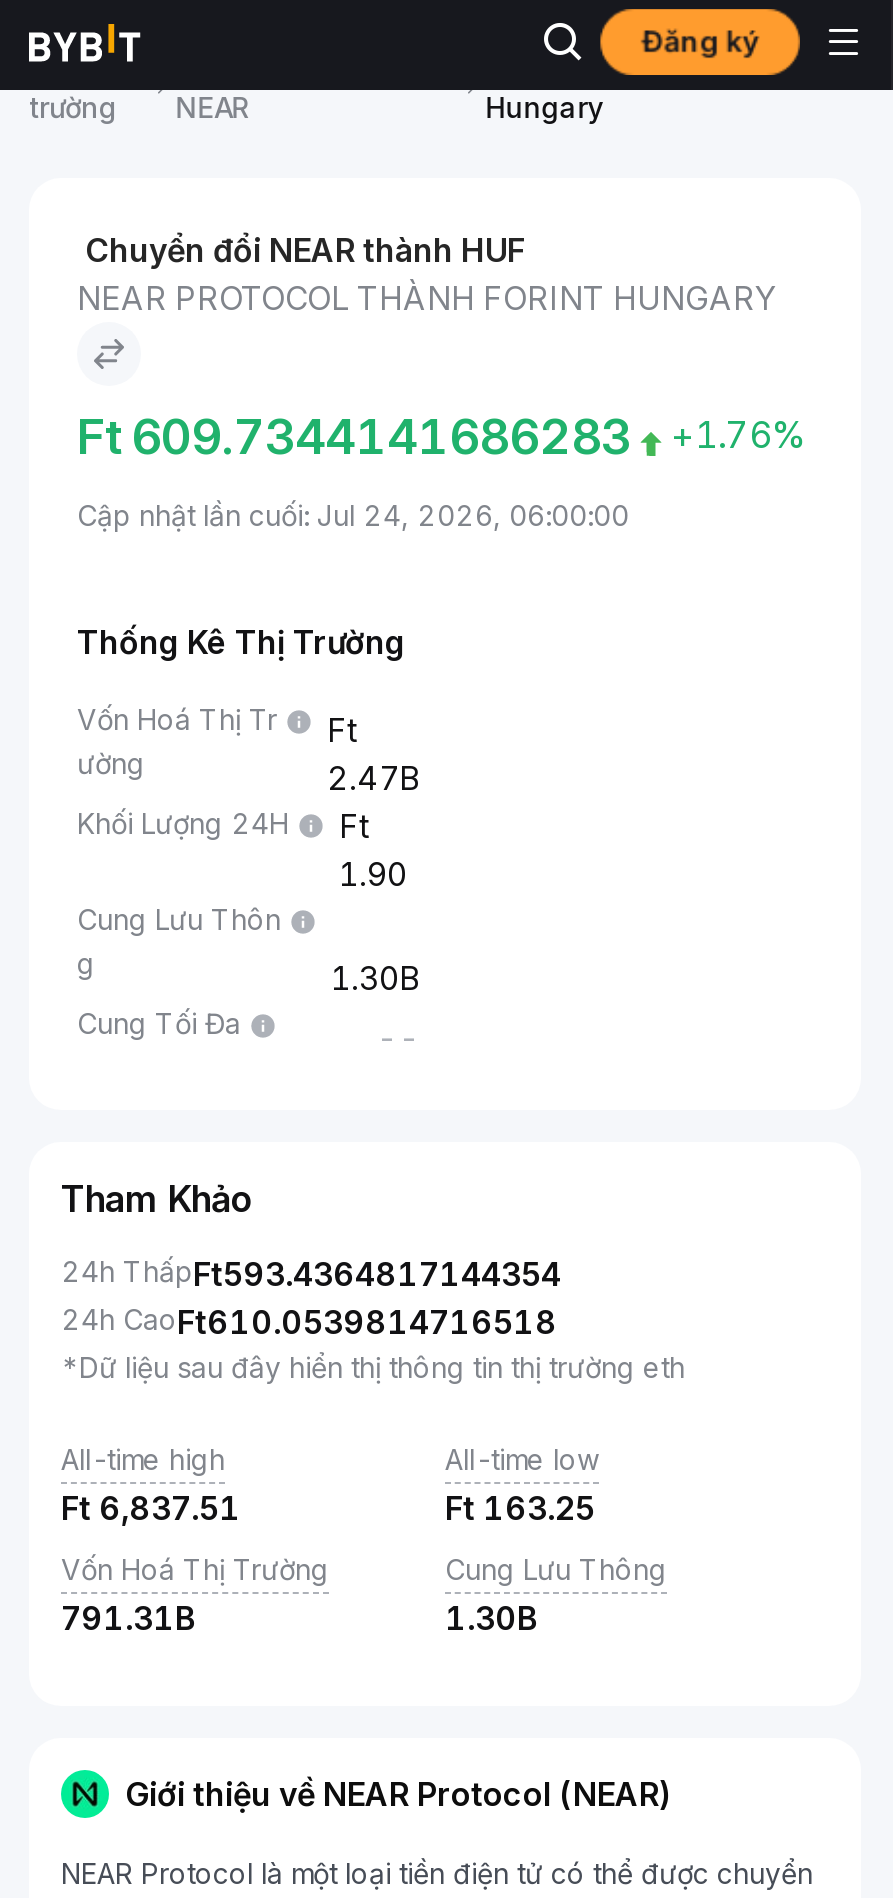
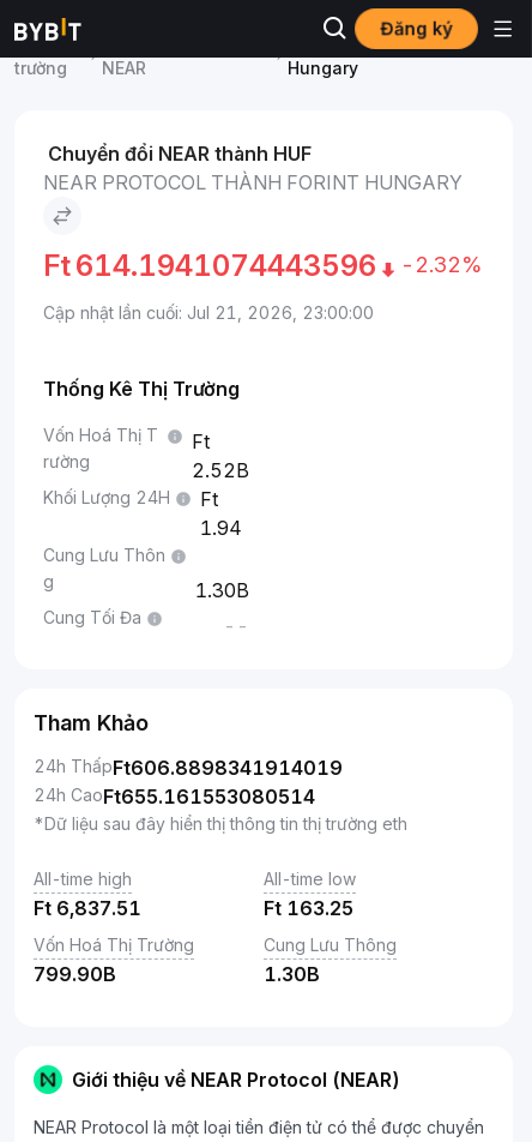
[77,408,631,466] Ft 609.7344141686283 -> [43,248,376,283] Ft 614.1941074443596
[671,414,805,456] +1.76% -> [400,252,482,277] -2.32%
[77,498,629,532] Cập nhật lần cuối: Jul 24, 2026, 06:00:00 -> [43,302,374,323] Cập nhật lần cuối: Jul 21, 2026, 23:00:00
[77,702,421,798] Vốn Hoá Thị Tr | ường | 2.47B -> [43,425,249,482] Vốn Hoá Thị T | rường | 2.52B
[339,854,407,894] 1.90 -> [200,516,242,540] 1.94
[61,1254,561,1294] 24h ThấpFt593.4364817144354 -> [34,756,343,780] 24h ThấpFt606.8898341914019
[61,1302,557,1342] 24h CaoFt610.0539814716518 -> [34,785,315,809] 24h CaoFt655.161553080514
[61,1598,197,1638] 791.31B -> [34,962,116,986] 799.90B

